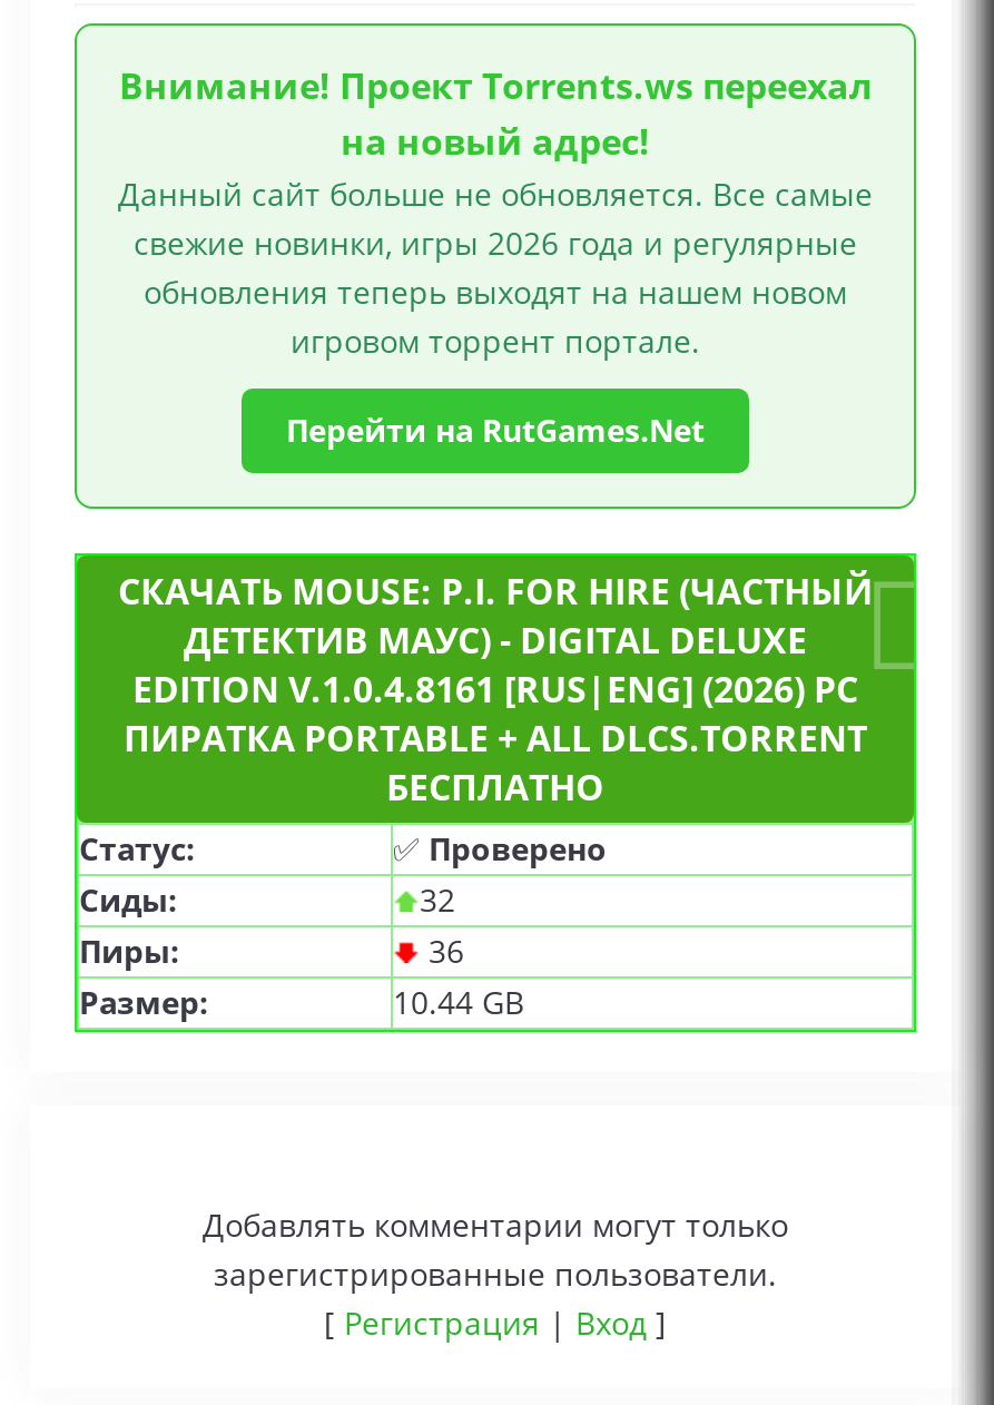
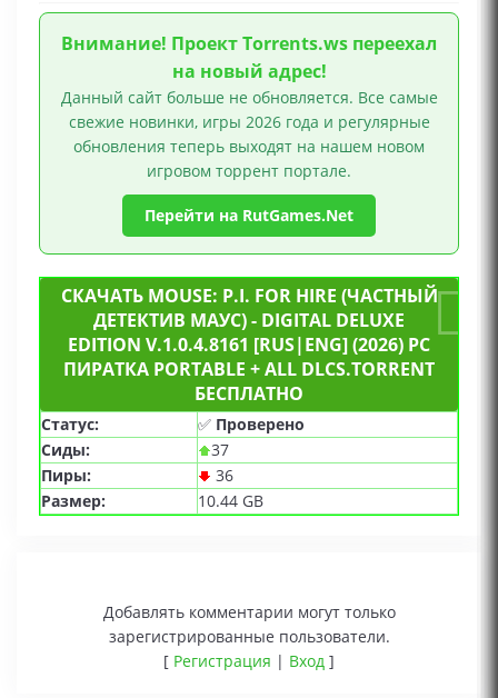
[420,878,455,920] 32 -> [211,439,229,460] 37

